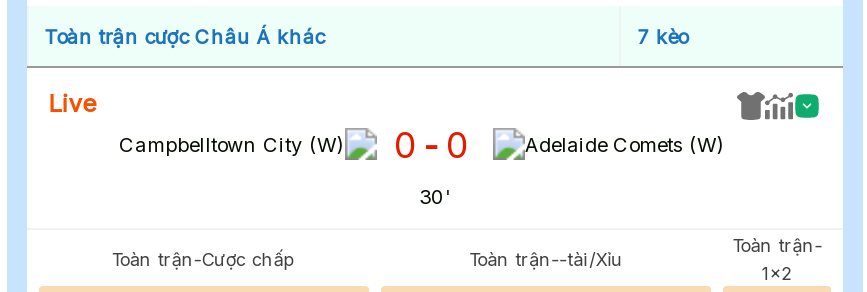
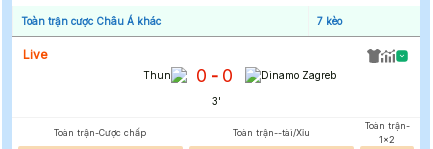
[119,133,345,157] Campbelltown City (W) -> [143,69,171,81] Thun
[525,133,725,157] Adelaide Comets (W) -> [261,69,336,81] Dinamo Zagreb
[419,185,451,209] 30 ' -> [211,95,220,107] 3 '

